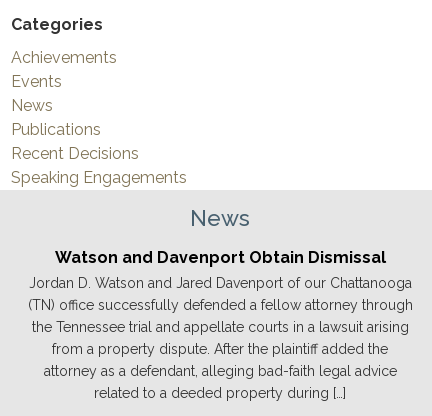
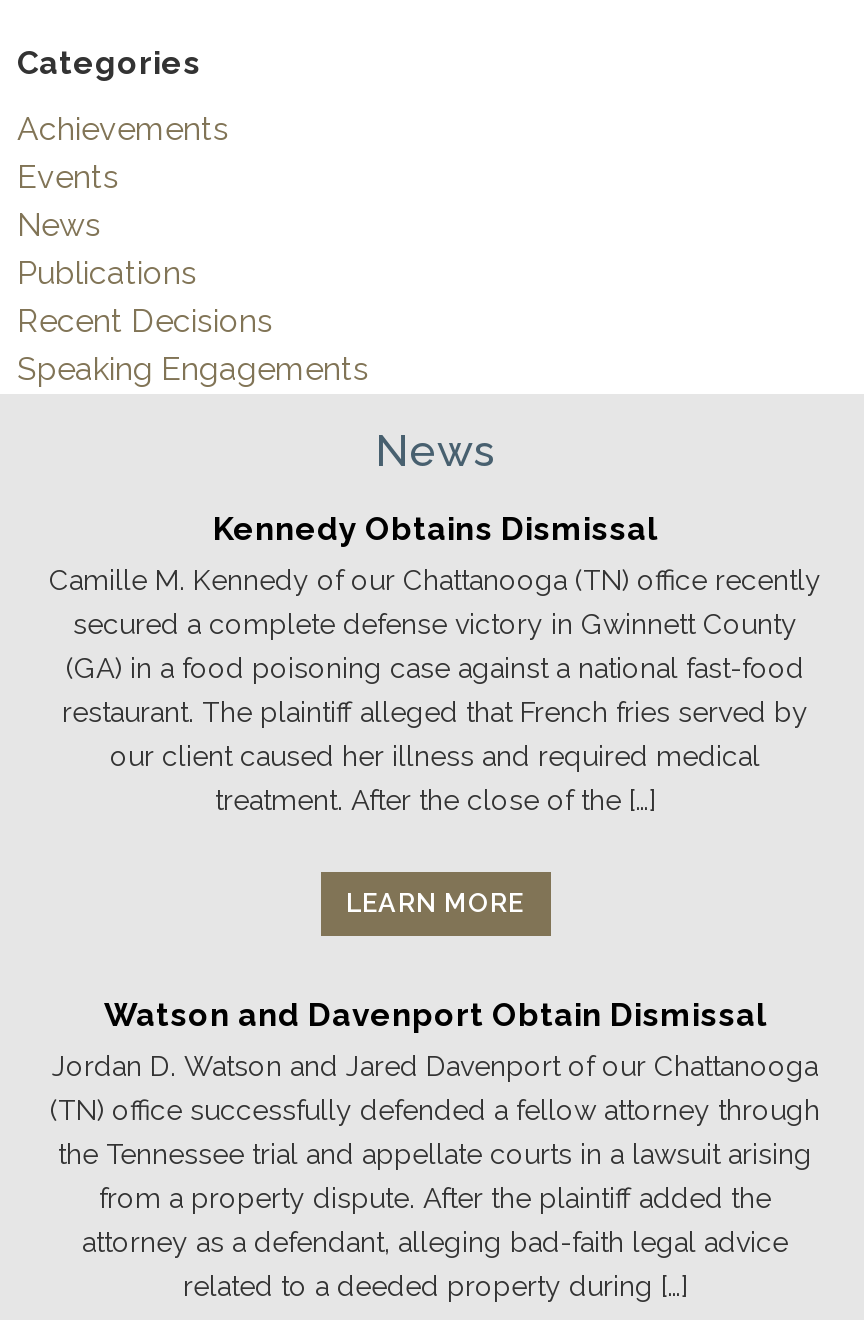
none -> [49,509,821,918] Kennedy Obtains Dismissal | Camille M. Kennedy of our Chattanooga (TN) office recently | secured a complete defense victory in Gwinnett County | (GA) in a food poisoning case against a national fast-food | restaurant. The plaintiff alleged that French fries served by | our client caused her illness and required medical | treatment. After the close of the […] | LEARN MORE

